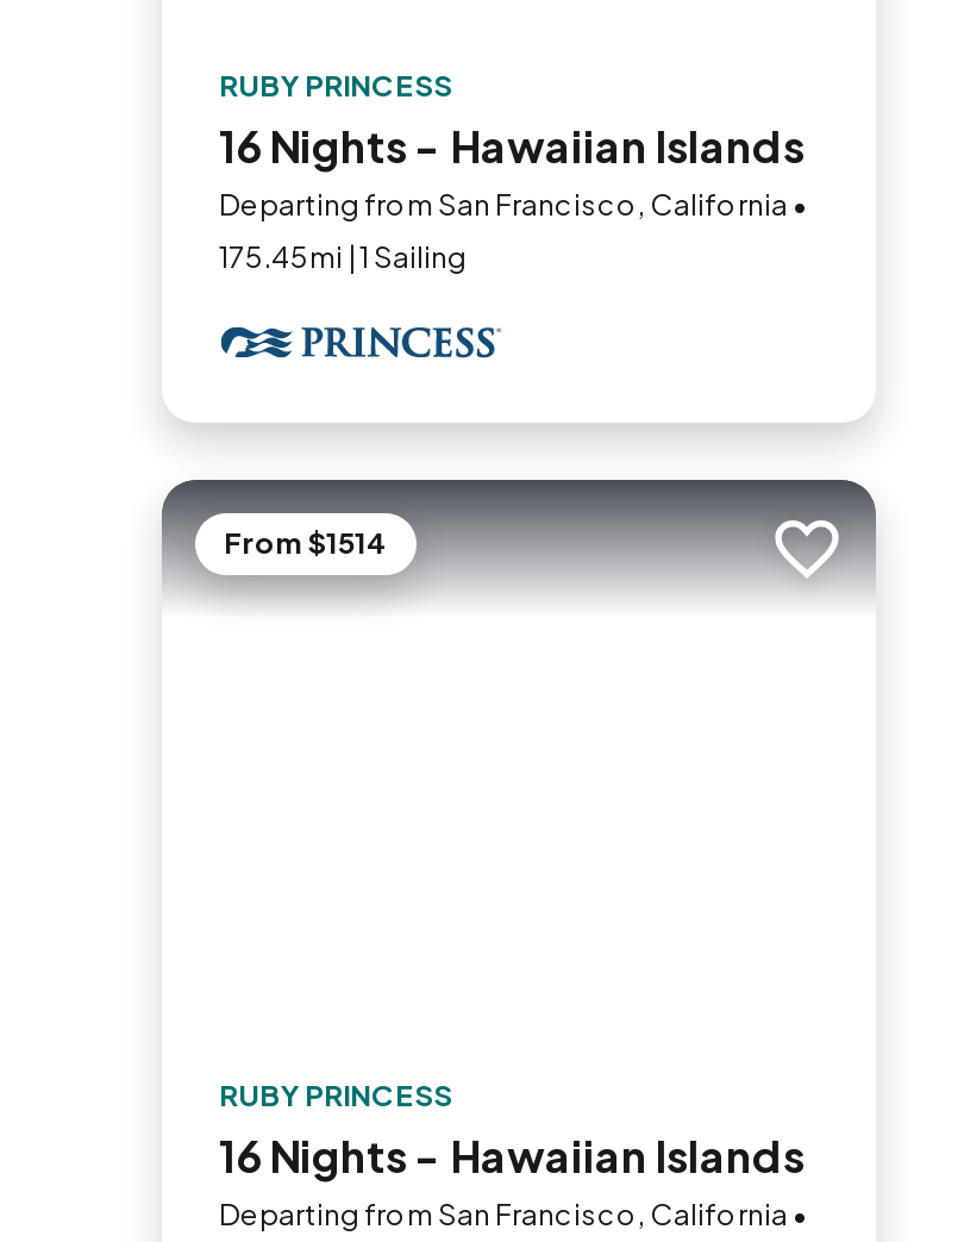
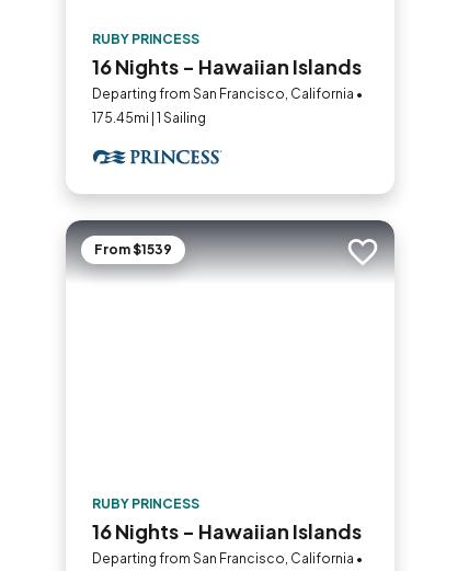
[224,525,388,561] From $1514 -> [94,241,172,258] From $1539

